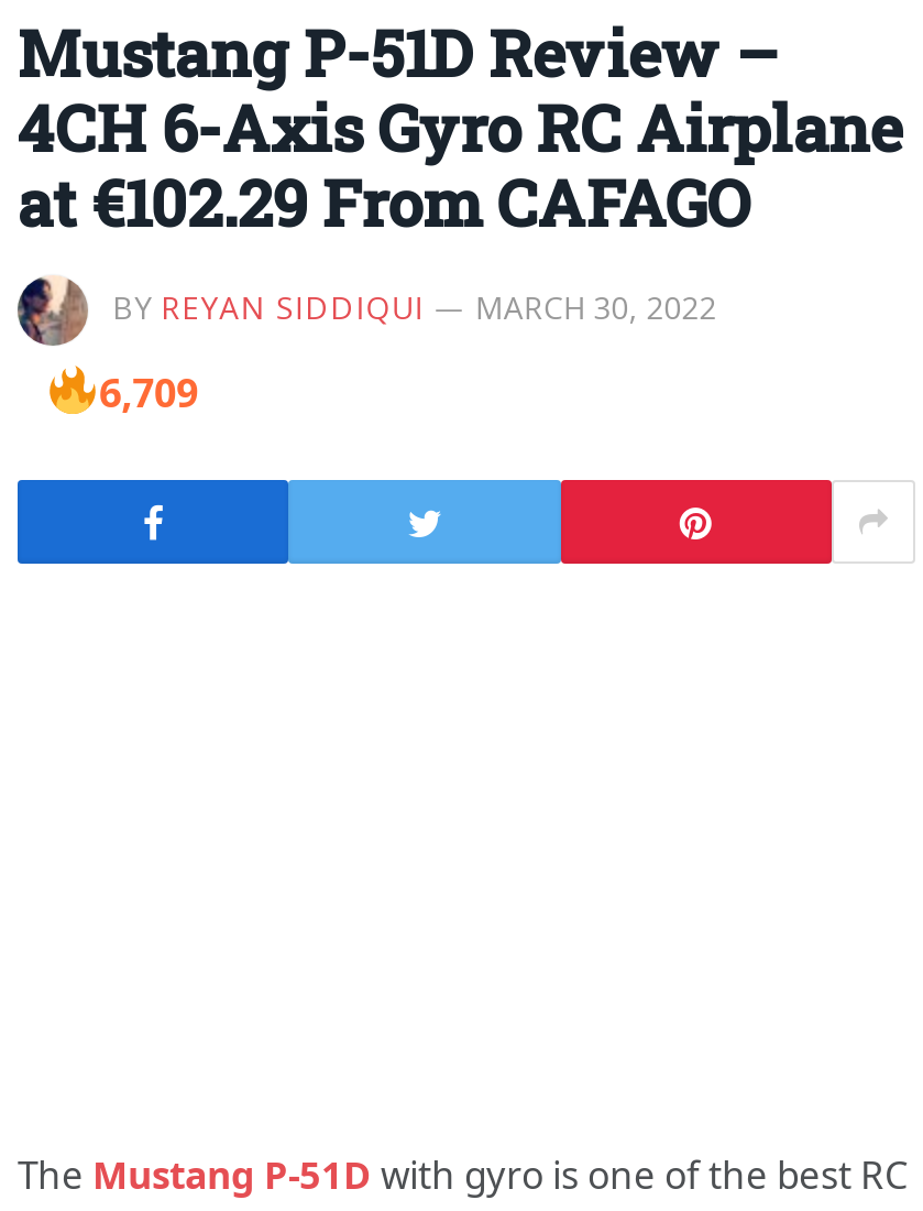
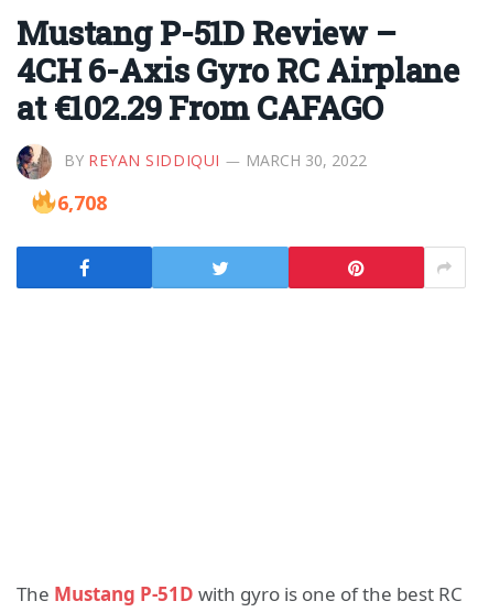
[99,364,198,417] 6,709 -> [57,189,107,215] 6,708

